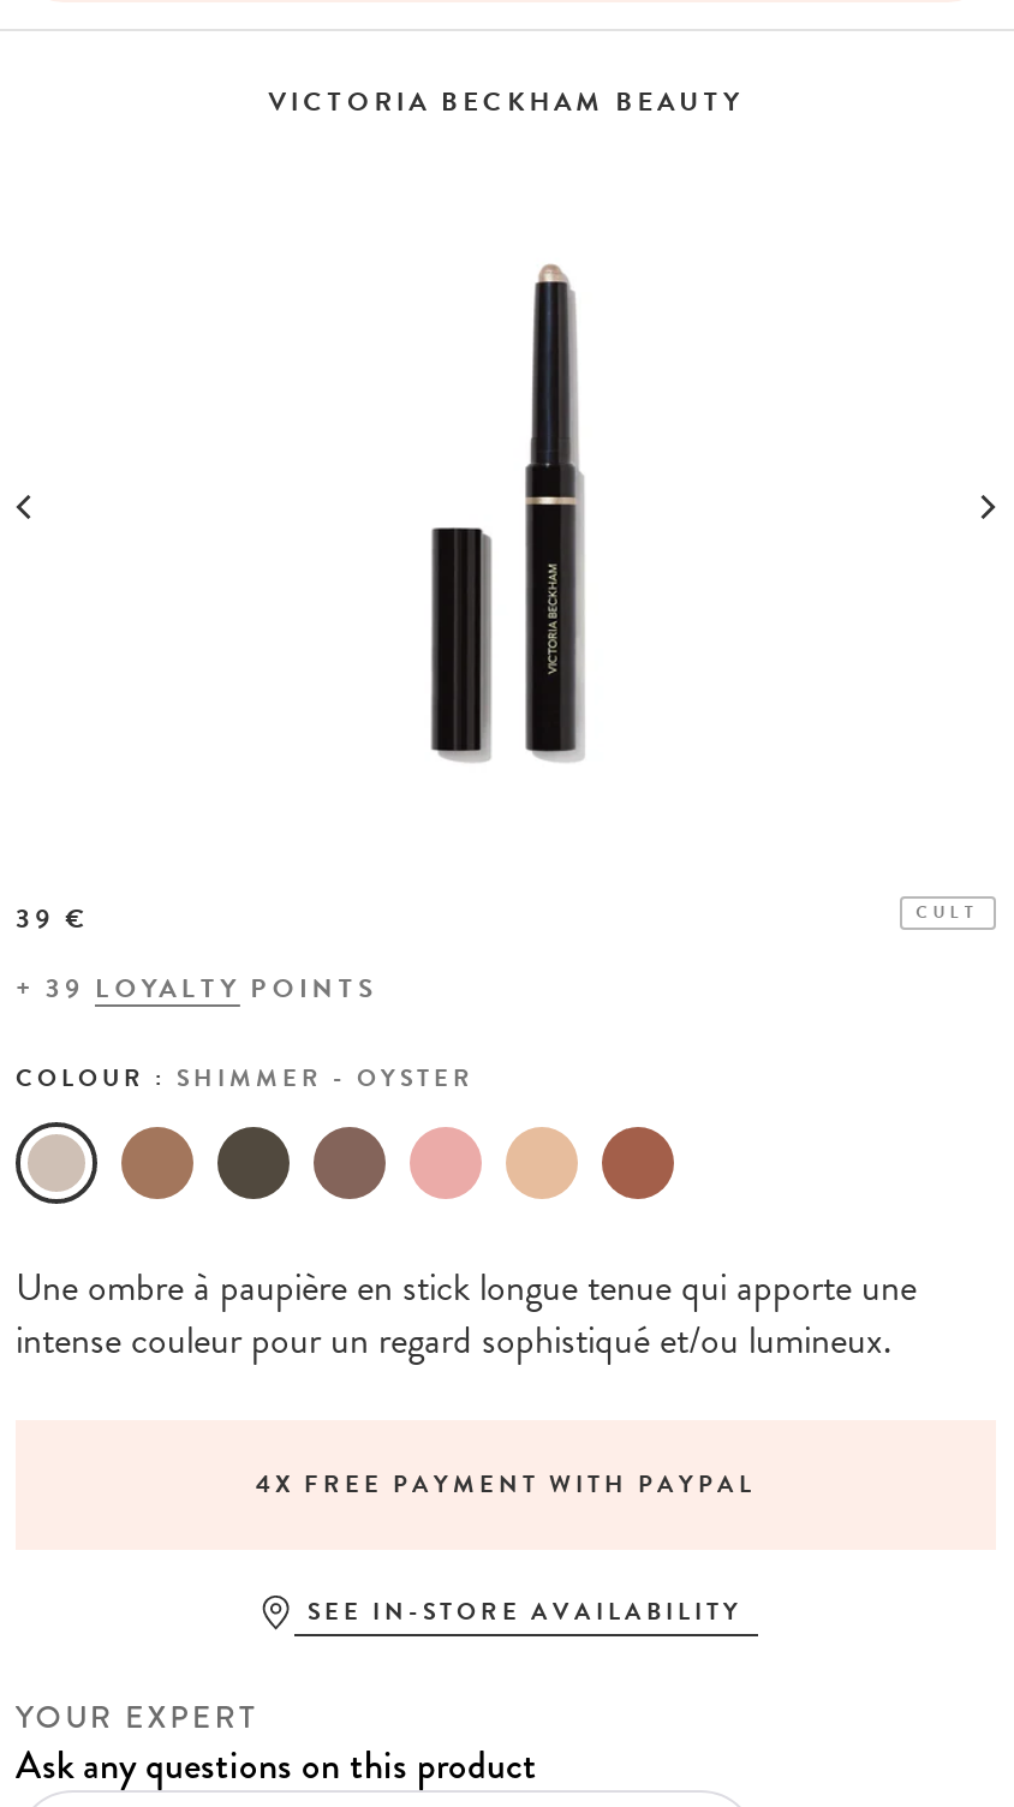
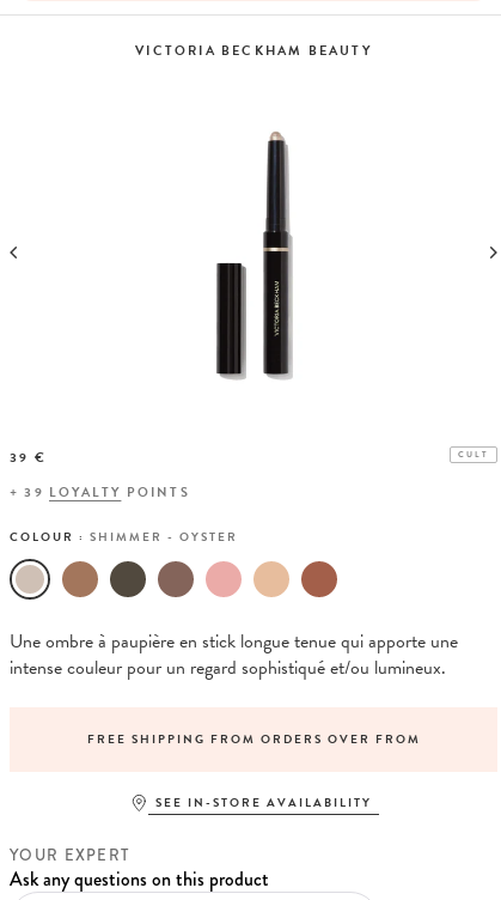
[256,1465,756,1501] 4X FREE PAYMENT WITH PAYPAL -> [87,729,420,747] FREE SHIPPING FROM ORDERS OVER FROM

